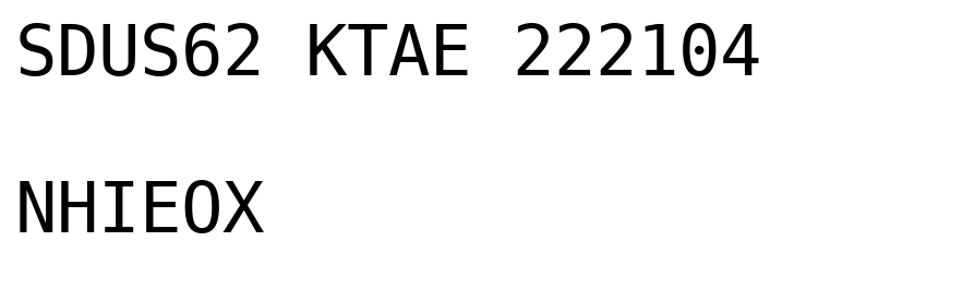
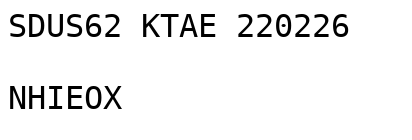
[15,12,761,91] SDUS62 KTAE 222104 -> [8,8,350,44] SDUS62 KTAE 220226

